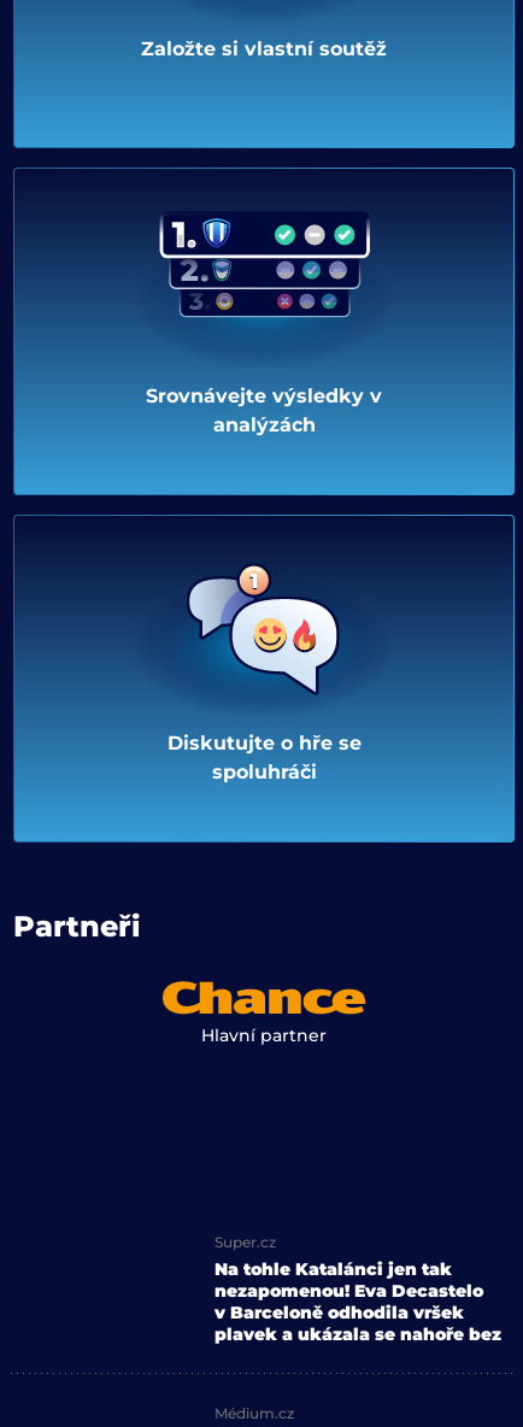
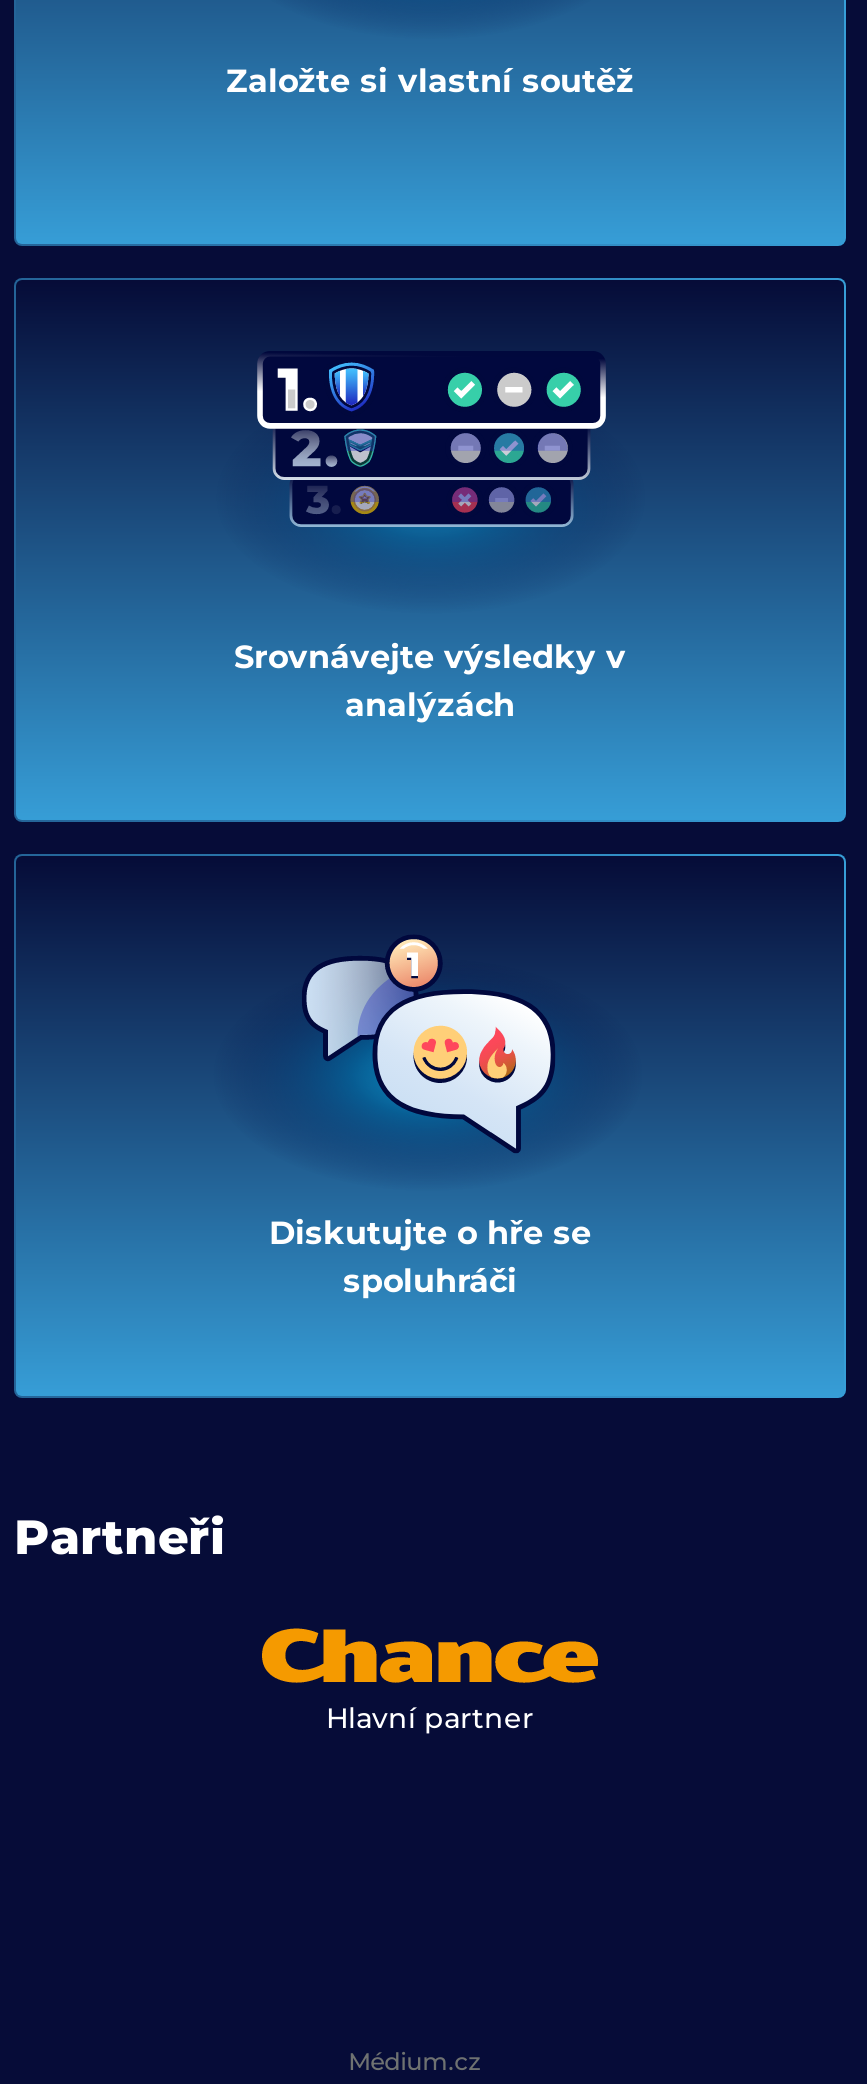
[215,1233,501,1345] Super.cz | Na tohle Katalánci jen tak | nezapomenou! Eva Decastelo | v Barceloně odhodila vršek | plavek a ukázala se nahoře bez -> none

